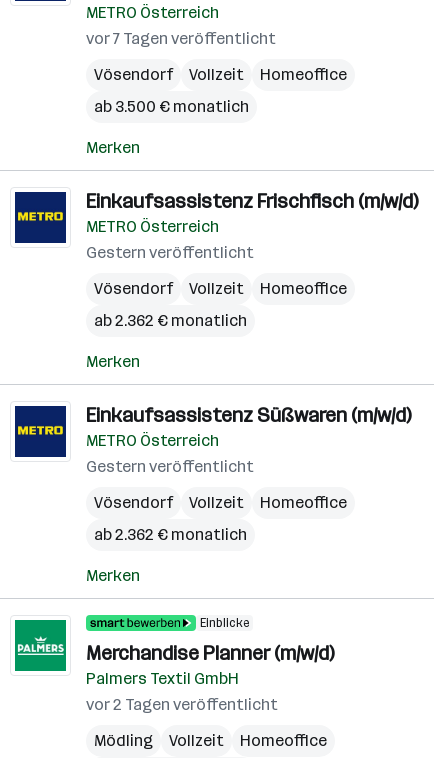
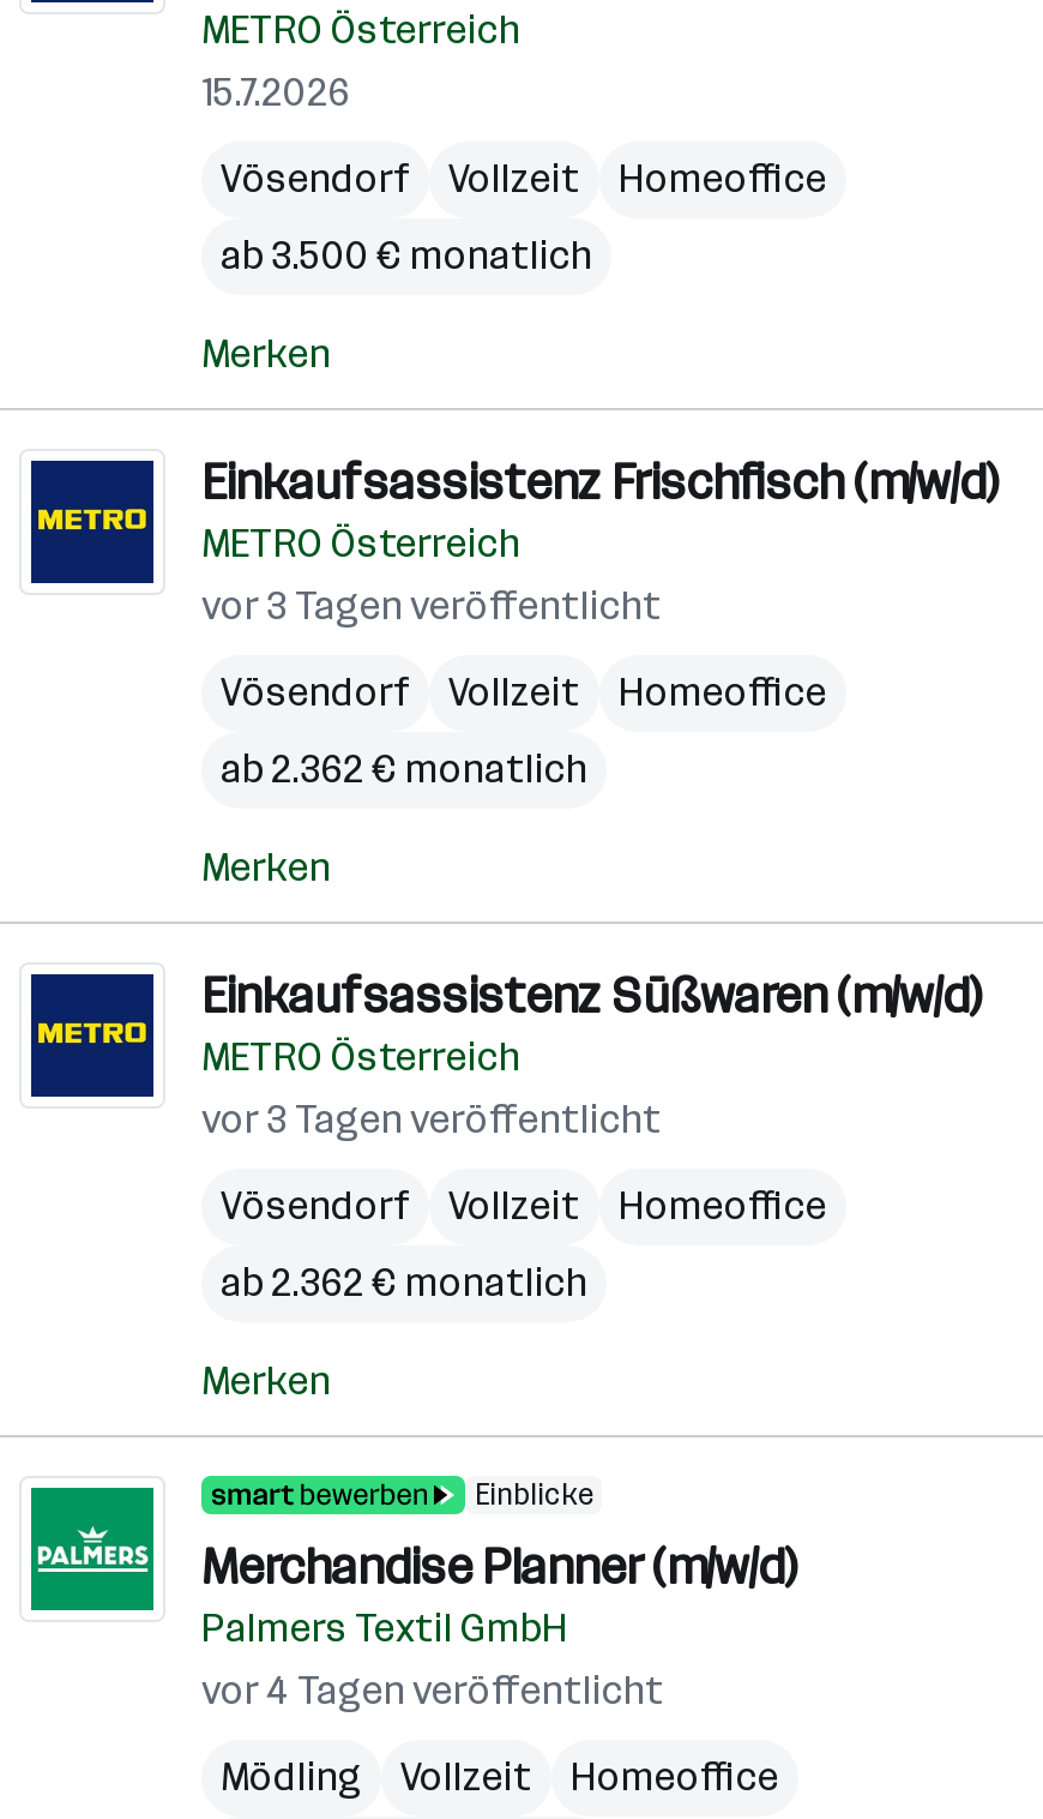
[86,29,276,48] vor 7 Tagen veröffentlicht -> [201,70,350,115] 15.7.2026
[86,243,254,262] Gestern veröffentlicht -> [201,583,662,629] vor 3 Tagen veröffentlicht
[86,457,254,476] Gestern veröffentlicht -> [201,1097,662,1142] vor 3 Tagen veröffentlicht
[86,695,278,714] vor 2 Tagen veröffentlicht -> [201,1668,664,1713] vor 4 Tagen veröffentlicht

